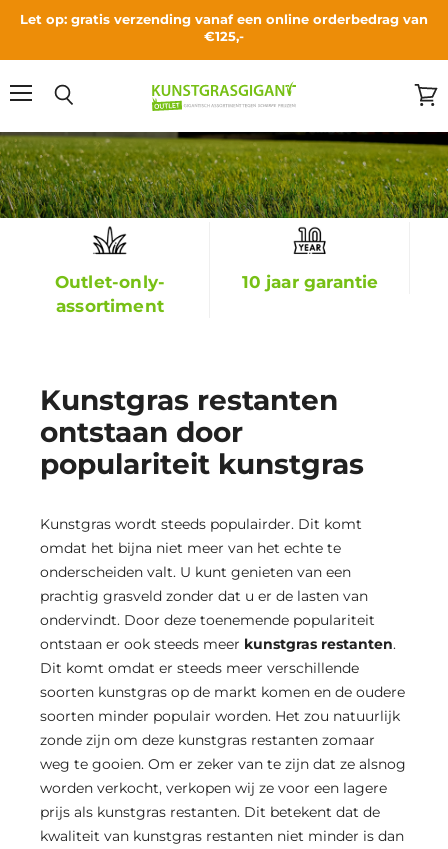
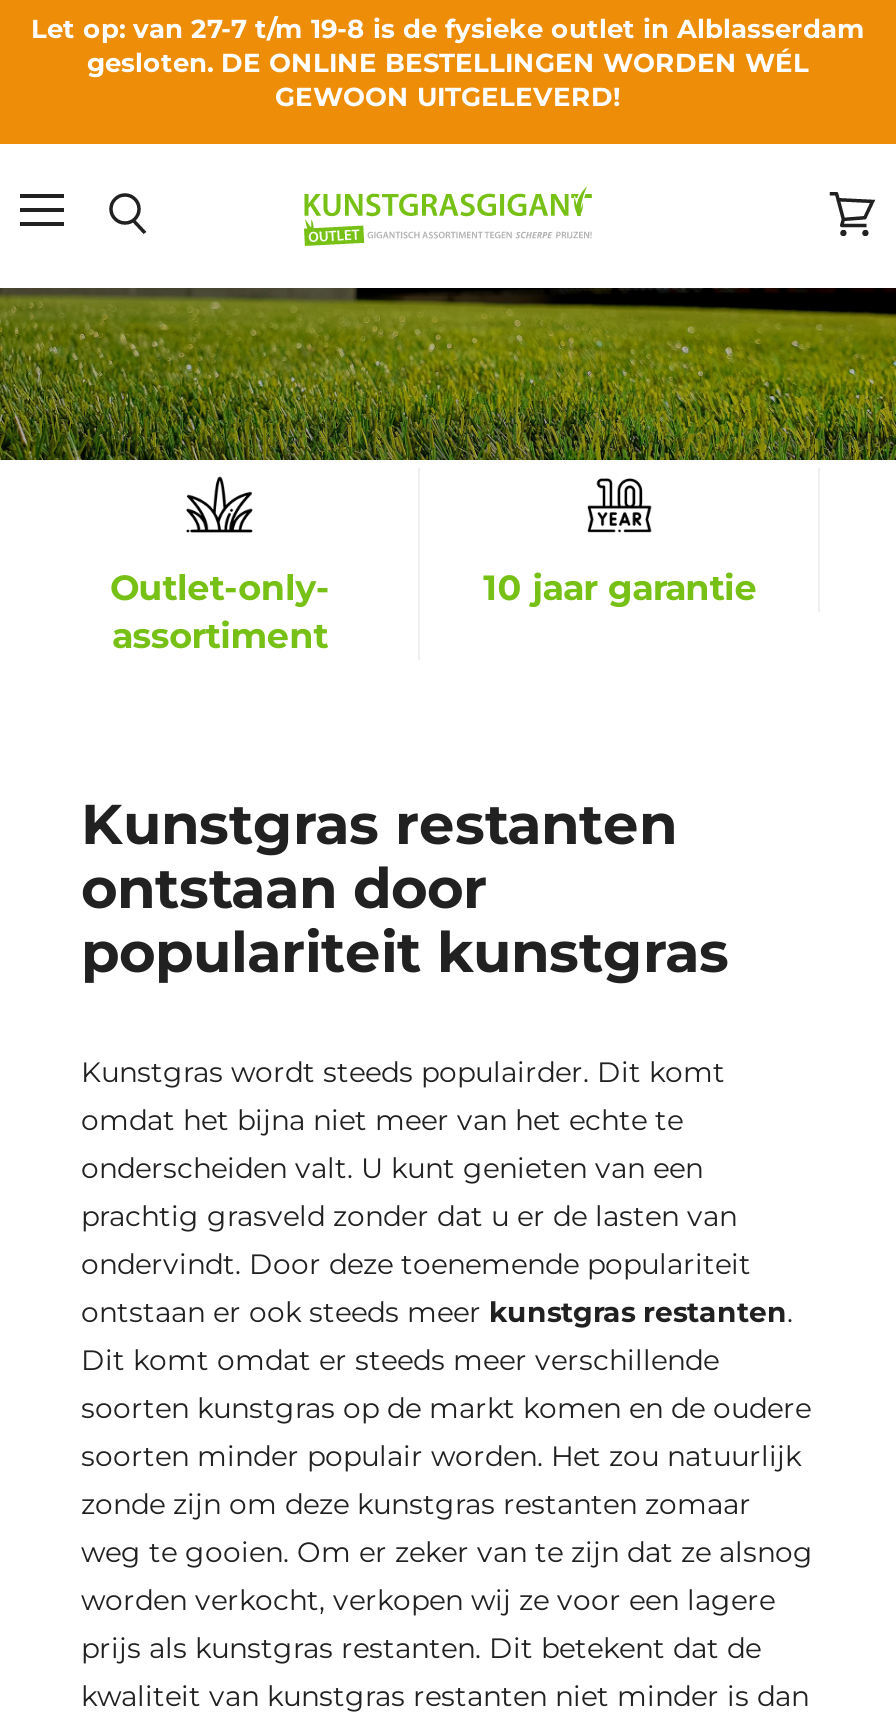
[20,11,428,44] Let op: gratis verzending vanaf een online orderbedrag van | €125,- -> [31,12,865,112] Let op: van 27-7 t/m 19-8 is de fysieke outlet in Alblasserdam | gesloten. DE ONLINE BESTELLINGEN WORDEN WÉL | GEWOON UITGELEVERD!

